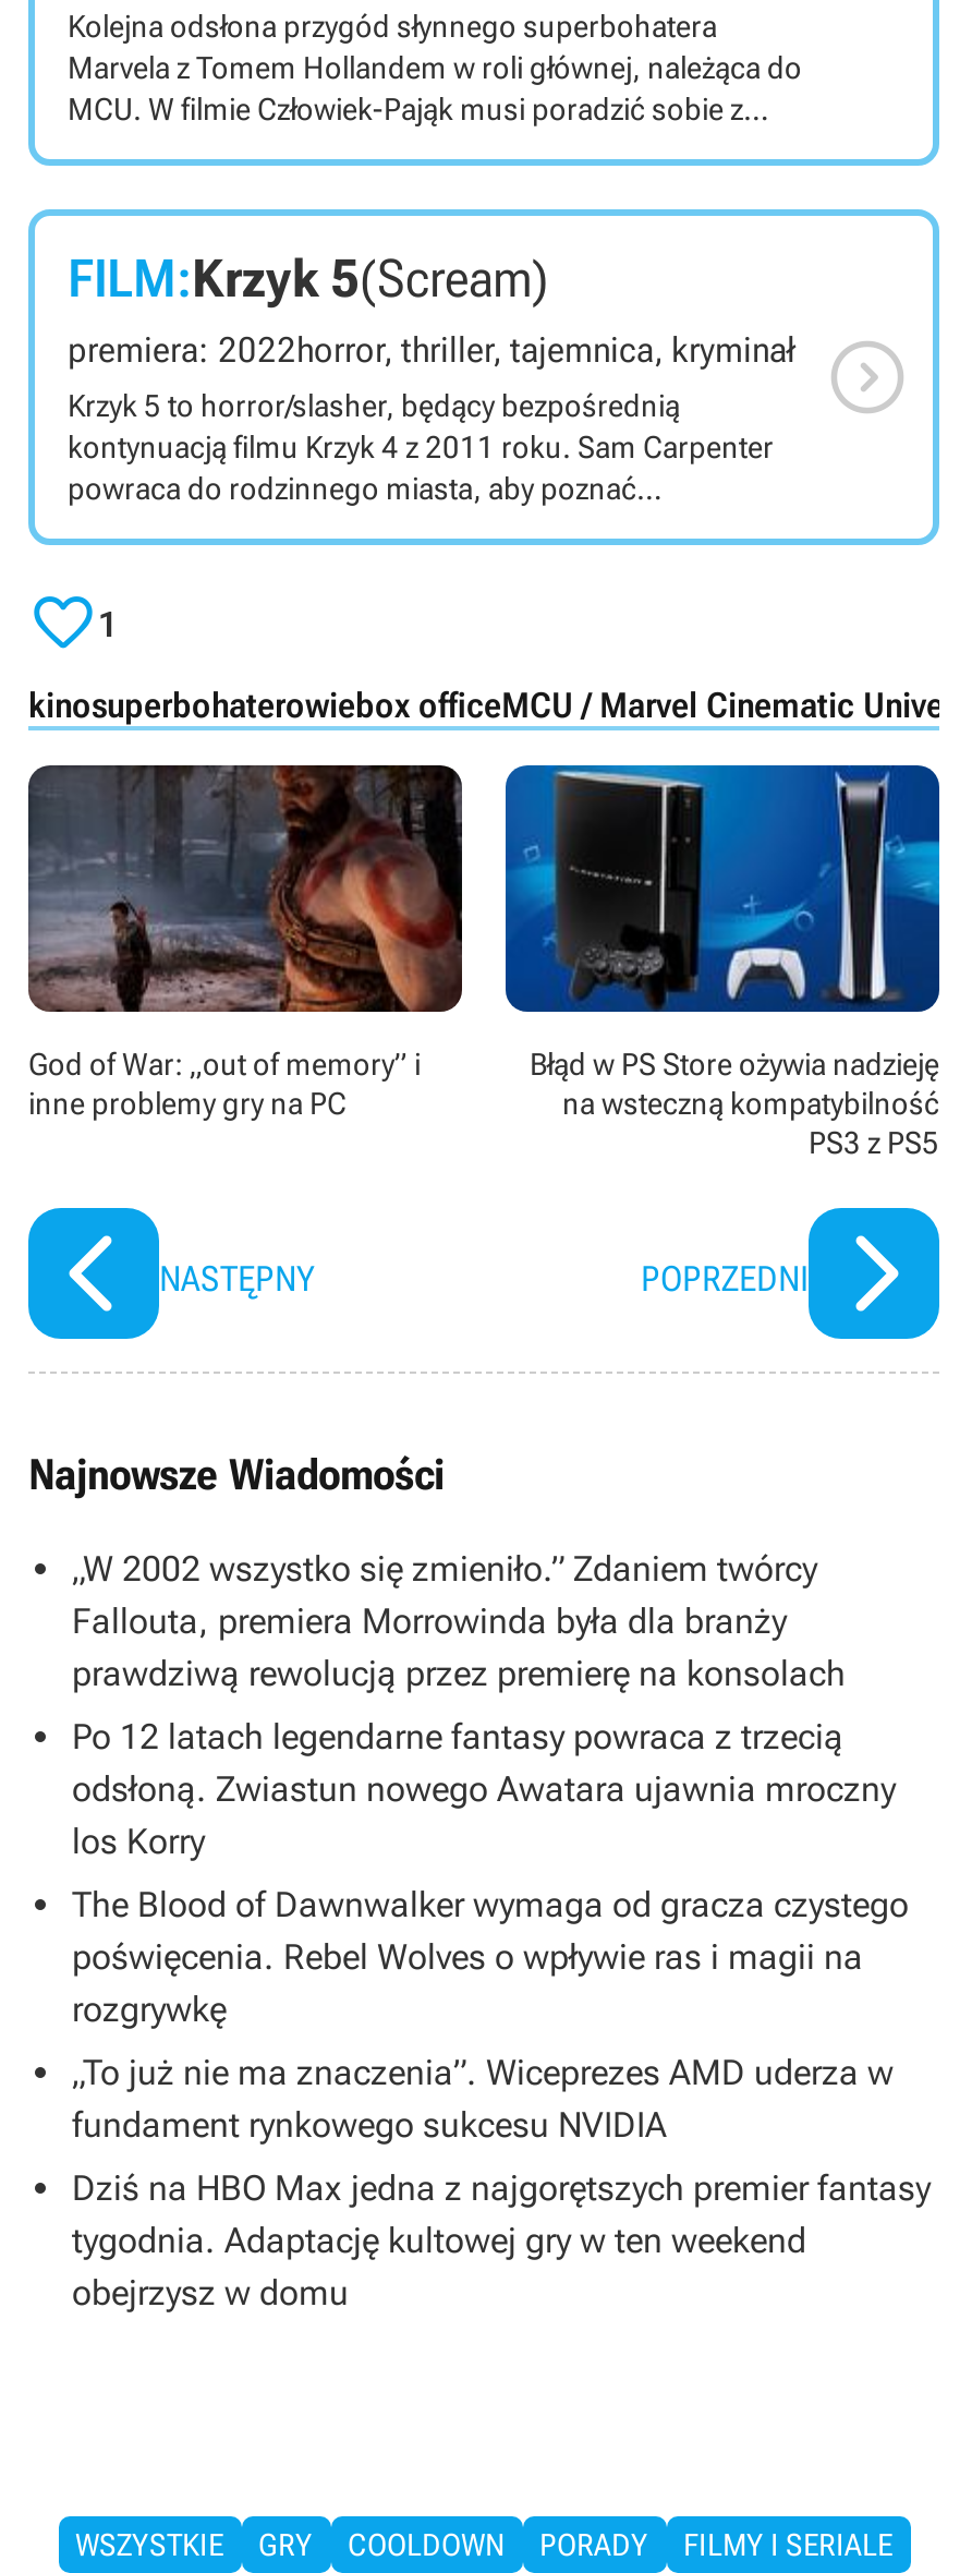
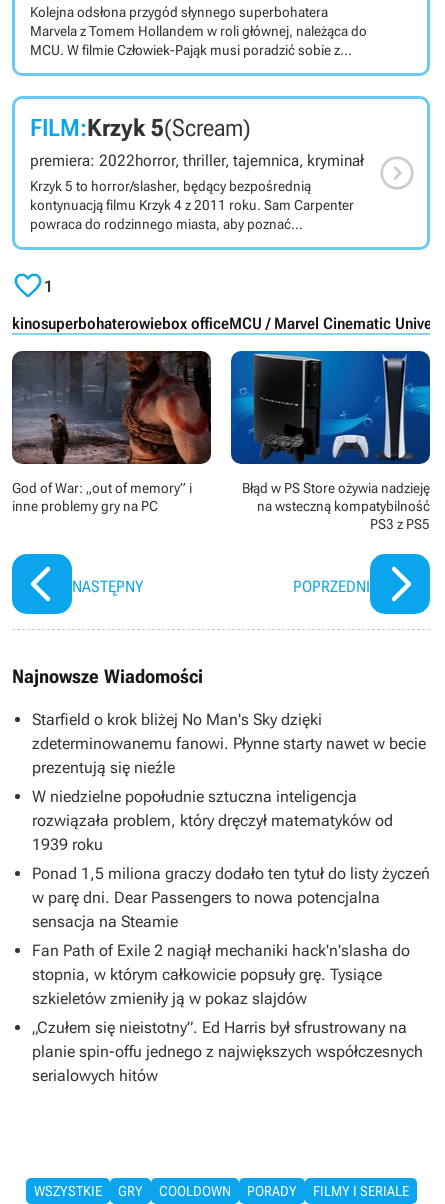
[72,1547,846,1693] „W 2002 wszystko się zmieniło.” Zdaniem twórcy | Fallouta, premiera Morrowinda była dla branży | prawdziwą rewolucją przez premierę na konsolach -> [32,709,426,776] Starfield o krok bliżej No Man's Sky dzięki | zdeterminowanemu fanowi. Płynne starty nawet w becie | prezentują się nieźle
[72,1715,896,1861] Po 12 latach legendarne fantasy powraca z trzecią | odsłoną. Zwiastun nowego Awatara ujawnia mroczny | los Korry -> [32,786,393,853] W niedzielne popołudnie sztuczna inteligencja | rozwiązała problem, który dręczył matematyków od | 1939 roku
[72,1883,909,2029] The Blood of Dawnwalker wymaga od gracza czystego | poświęcenia. Rebel Wolves o wpływie ras i magii na | rozgrywkę -> [32,863,430,930] Ponad 1,5 miliona graczy dodało ten tytuł do listy życzeń | w parę dni. Dear Passengers to nowa potencjalna | sensacja na Steamie
[72,2051,894,2145] „To już nie ma znaczenia”. Wiceprezes AMD uderza w | fundament rynkowego sukcesu NVIDIA -> [32,940,410,1007] Fan Path of Exile 2 nagiął mechaniki hack'n'slasha do | stopnia, w którym całkowicie popsuły grę. Tysiące | szkieletów zmieniły ją w pokaz slajdów
[72,2166,931,2312] Dziś na HBO Max jedna z najgorętszych premier fantasy | tygodnia. Adaptację kultowej gry w ten weekend | obejrzysz w domu -> [32,1017,423,1084] „Czułem się nieistotny”. Ed Harris był sfrustrowany na | planie spin-offu jednego z największych współczesnych | serialowych hitów

